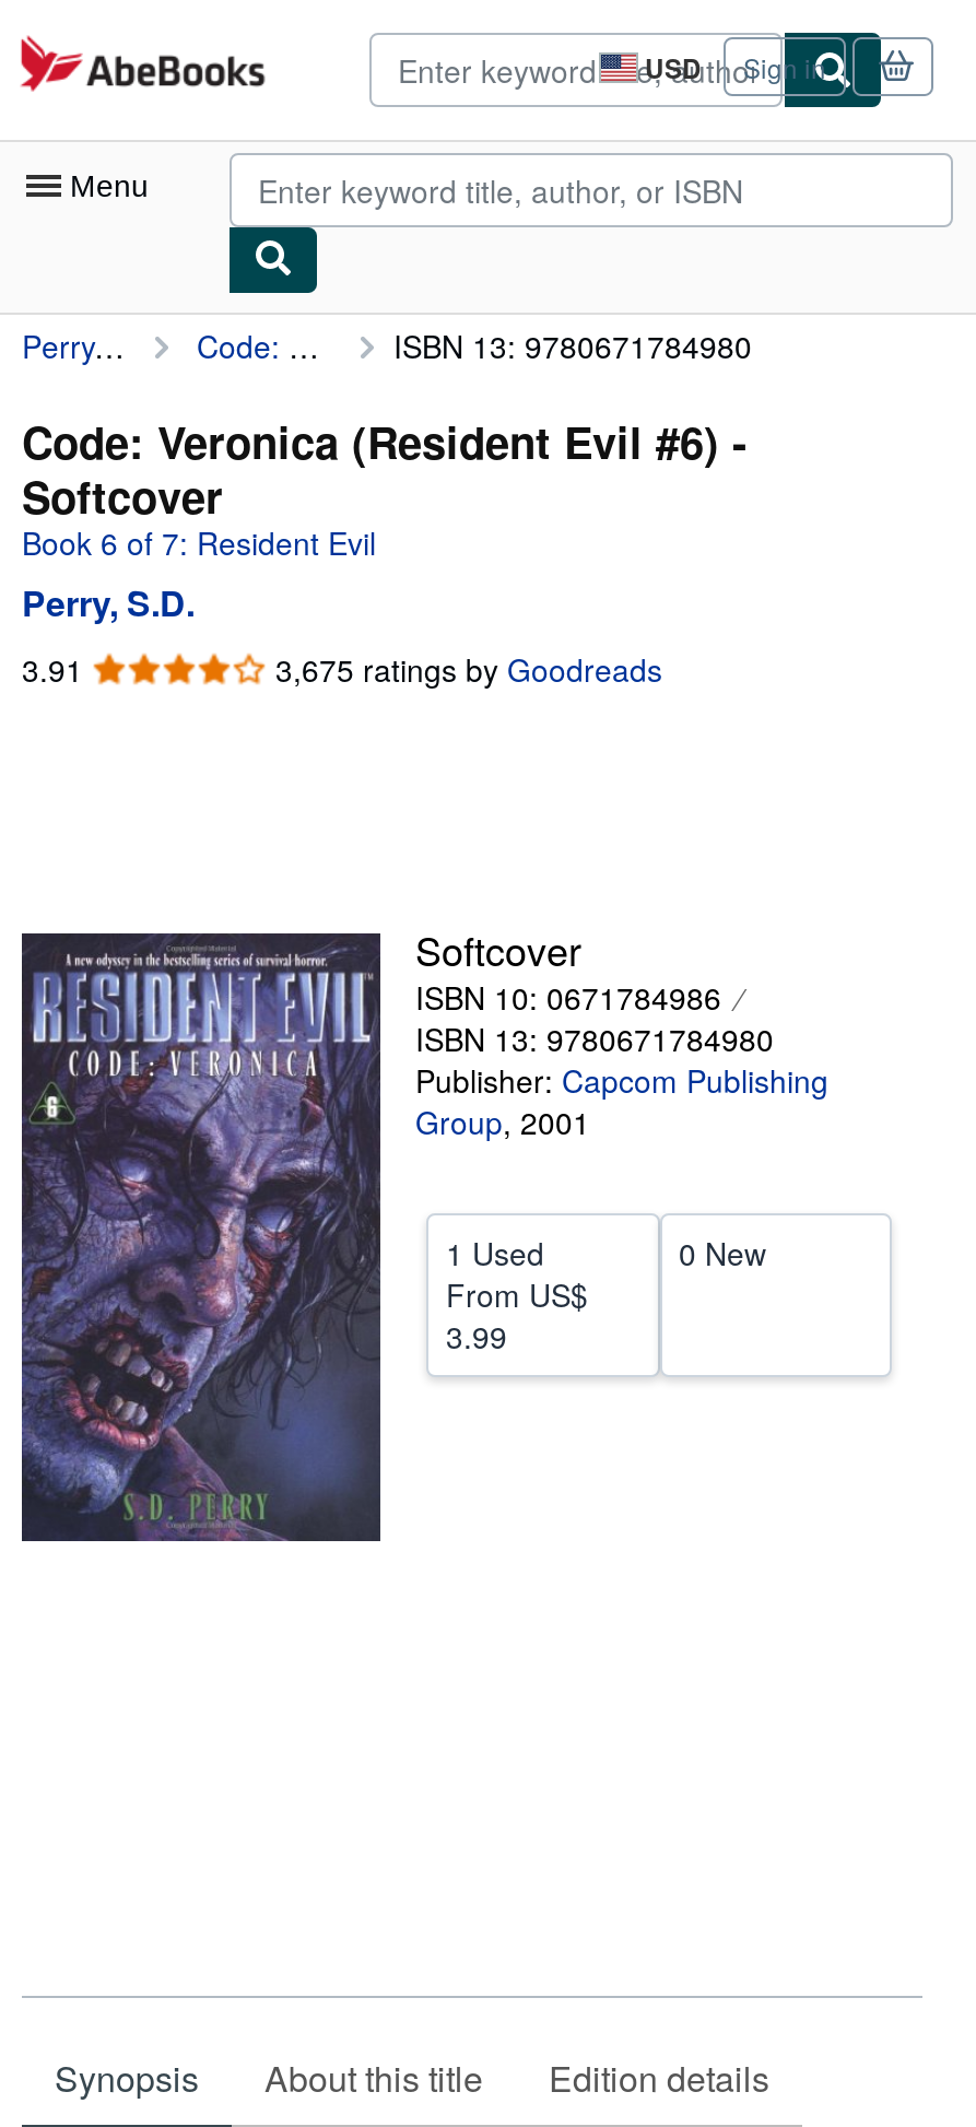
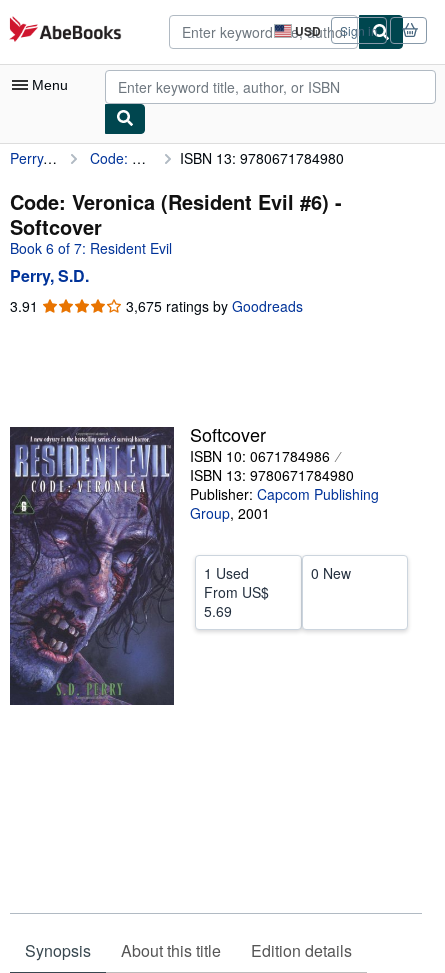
[446,1314,507,1358] 3.99 -> [204,601,232,621] 5.69

